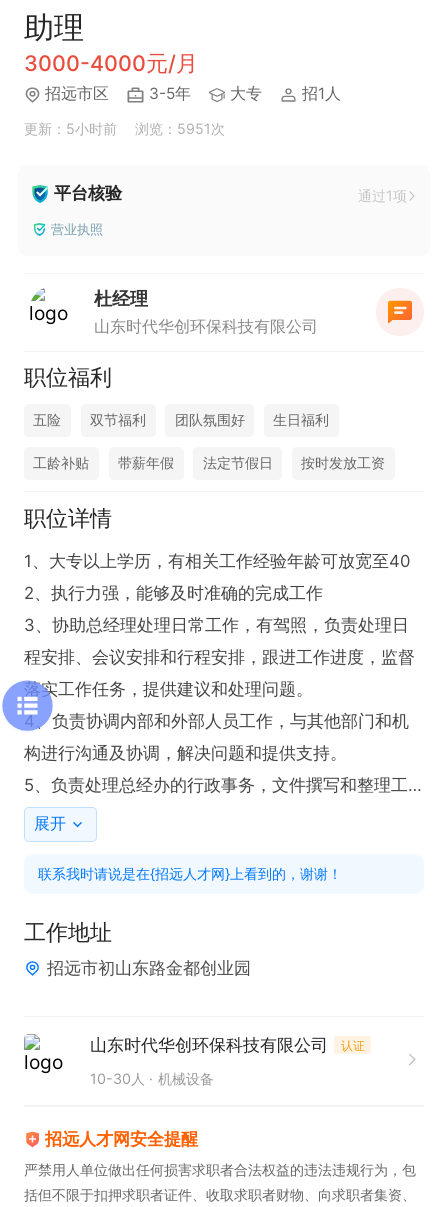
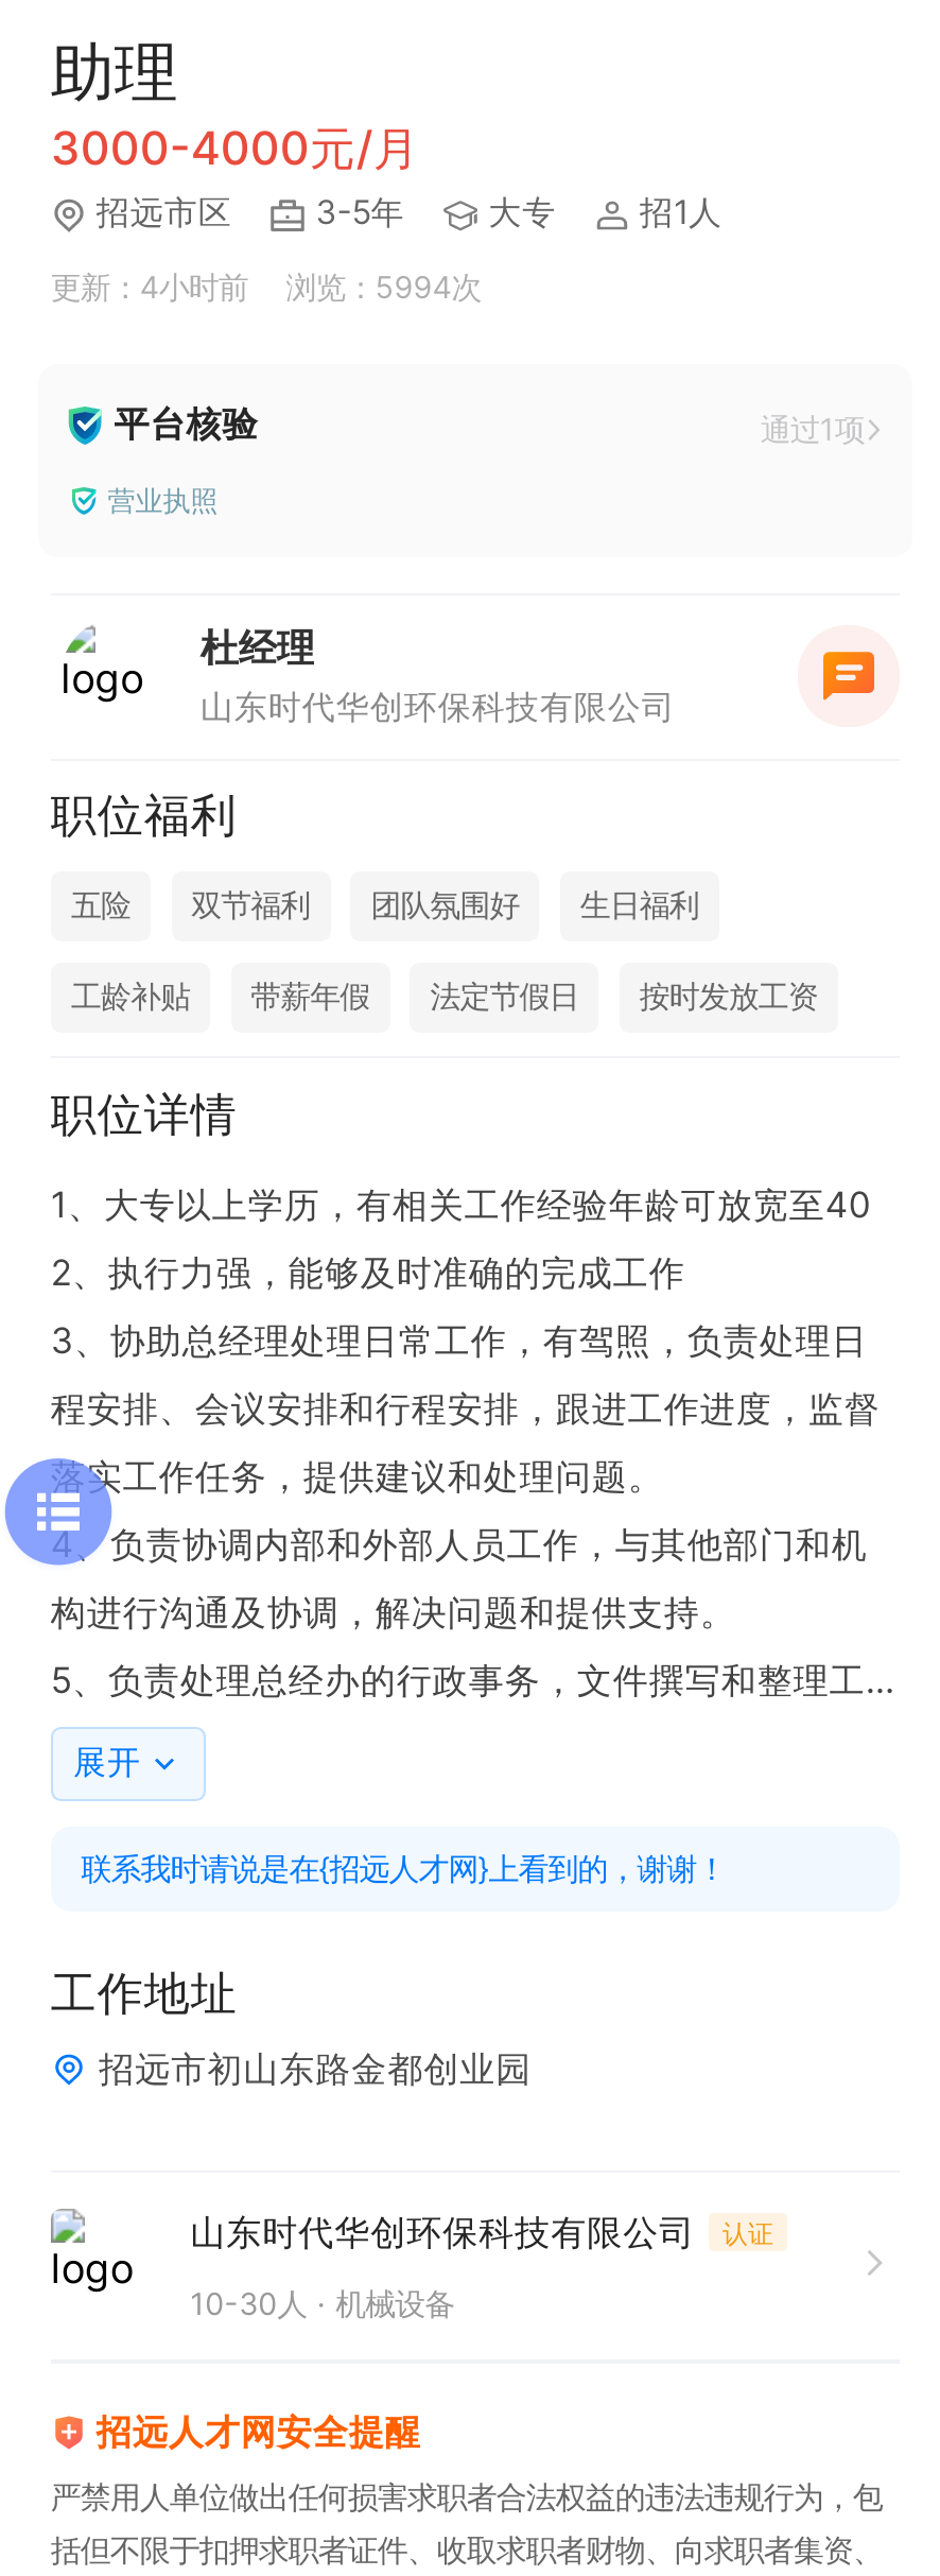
[24,120,117,137] 更新：5小时前 -> [51,269,248,305] 更新：4小时前
[135,120,225,137] 浏览：5951次 -> [286,269,481,305] 浏览：5994次

